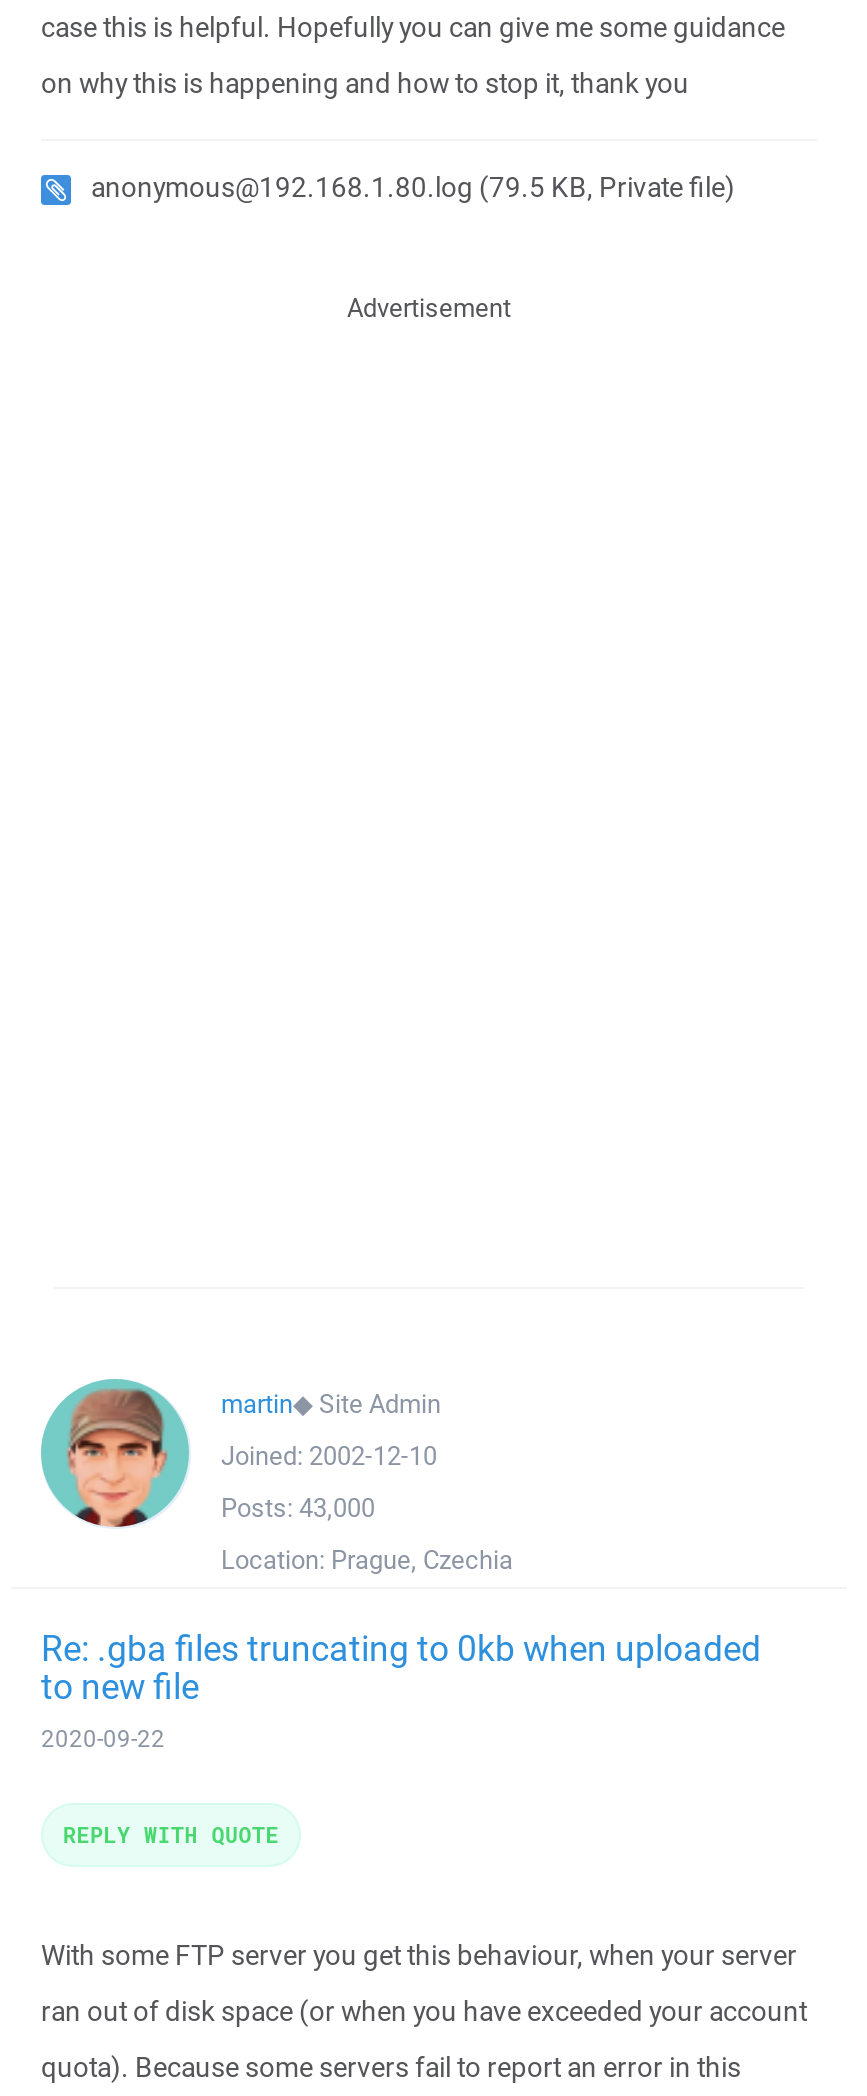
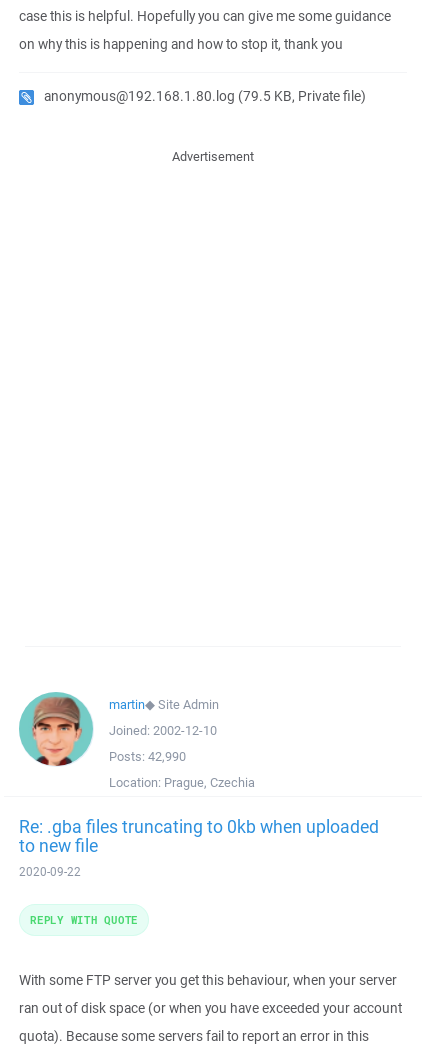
[221,1491,375,1525] Posts: 43,000 -> [109,748,186,765] Posts: 42,990

